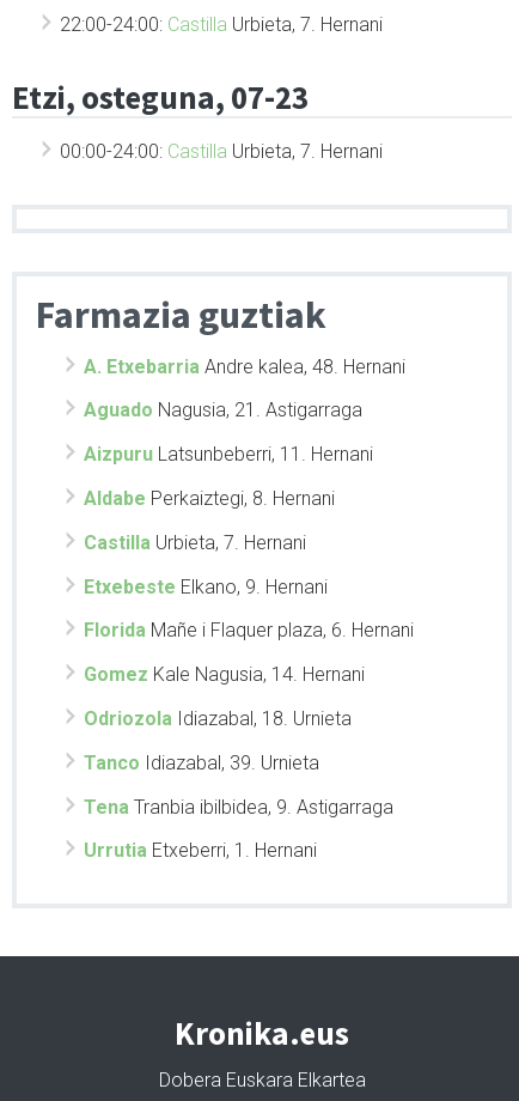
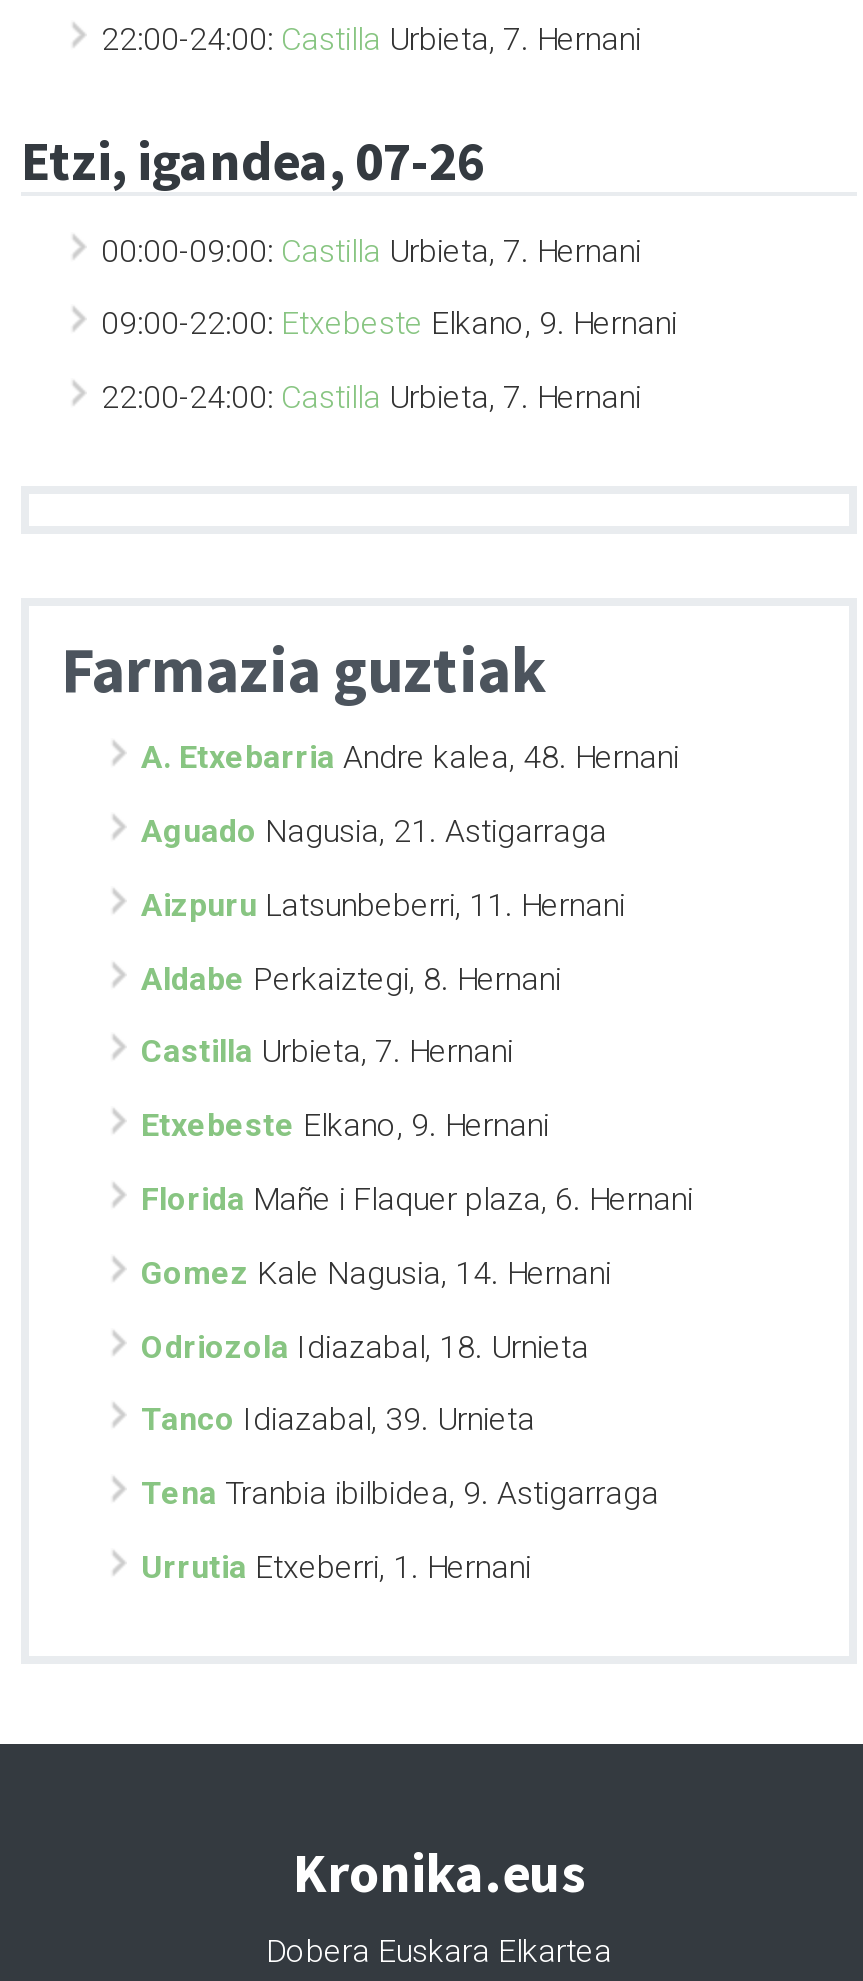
[12,76,383,162] Etzi, osteguna, 07-23 | 00:00-24:00: Castilla Urbieta, 7. Hernani -> [21,125,677,416] Etzi, igandea, 07-26 | 00:00-09:00: Castilla Urbieta, 7. Hernani | 09:00-22:00: Etxebeste Elkano, 9. Hernani | 22:00-24:00: Castilla Urbieta, 7. Hernani

